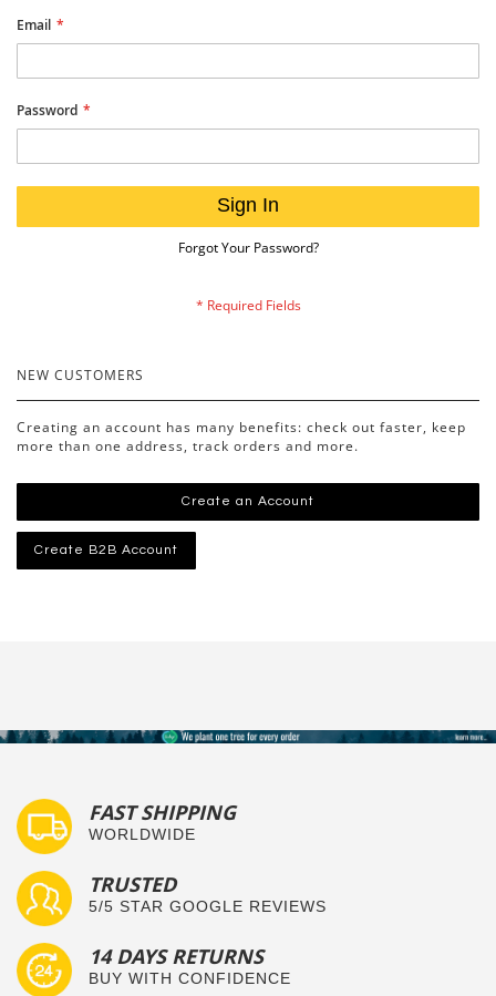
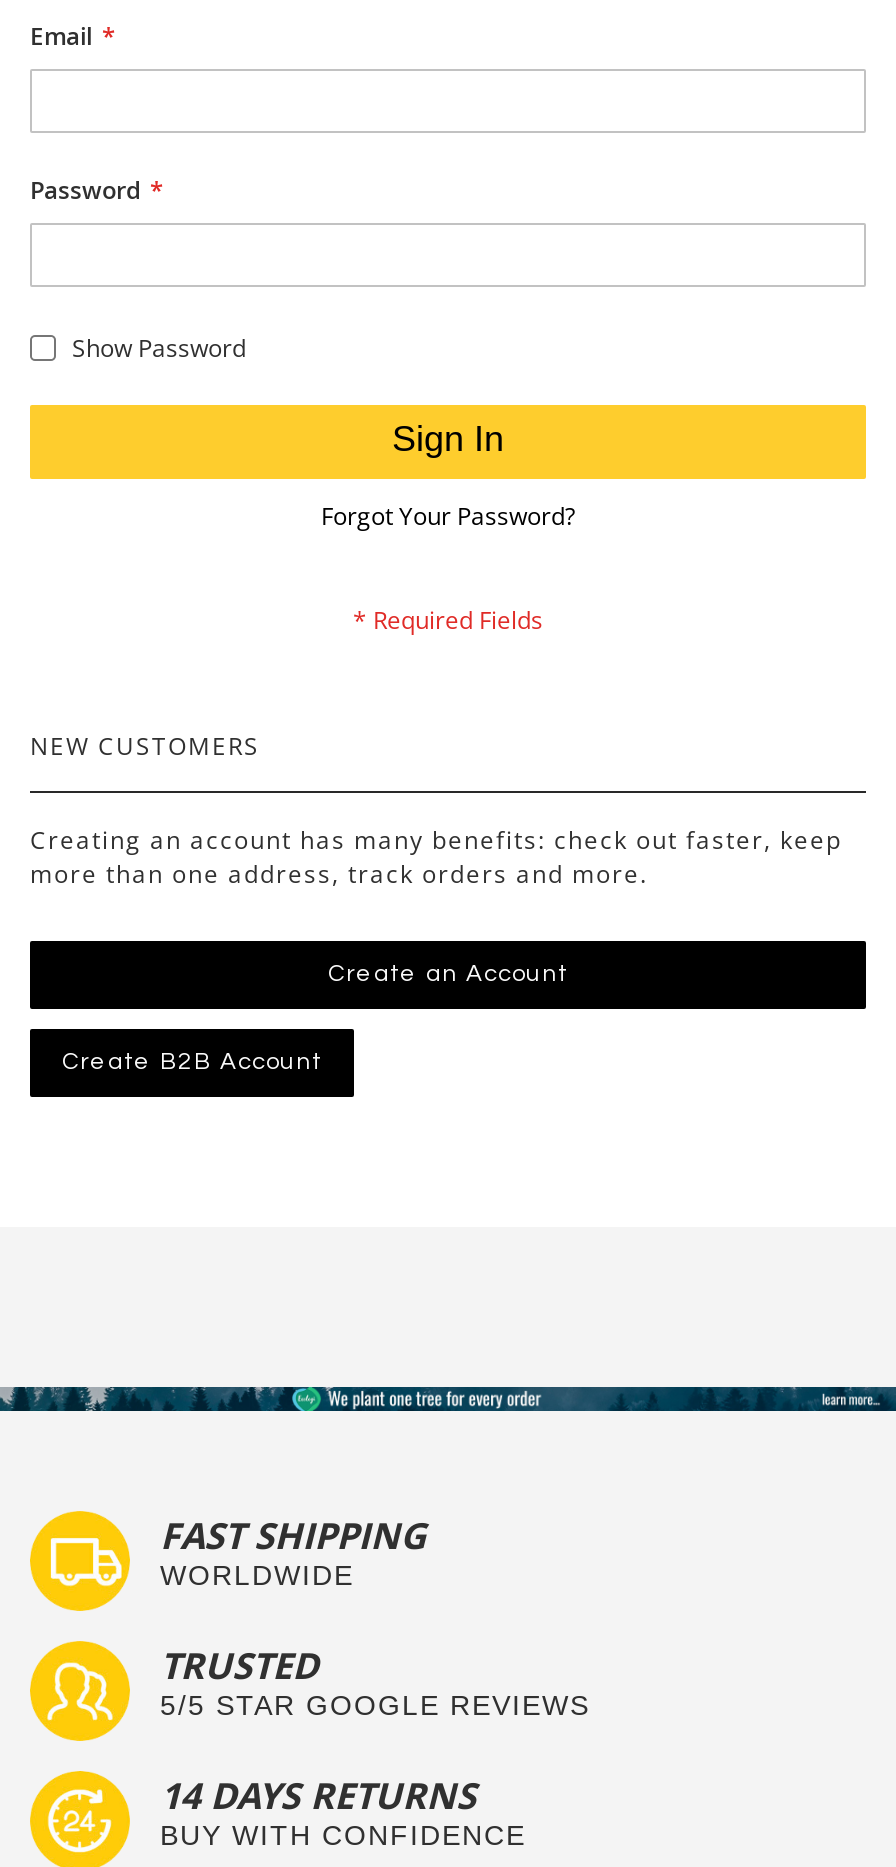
none -> [72,331,246,365] Show Password

